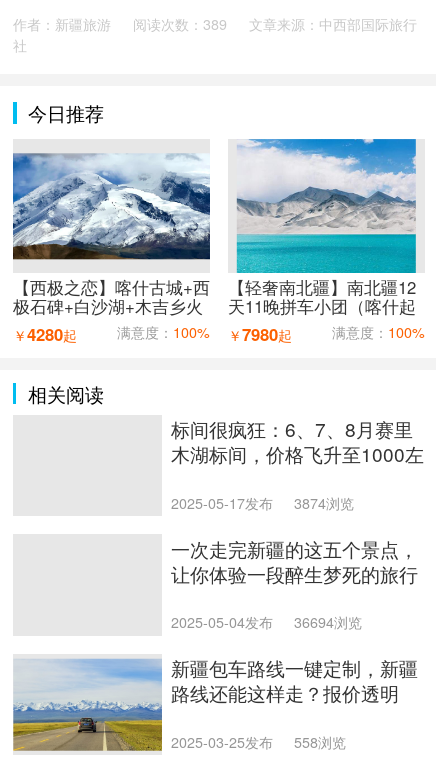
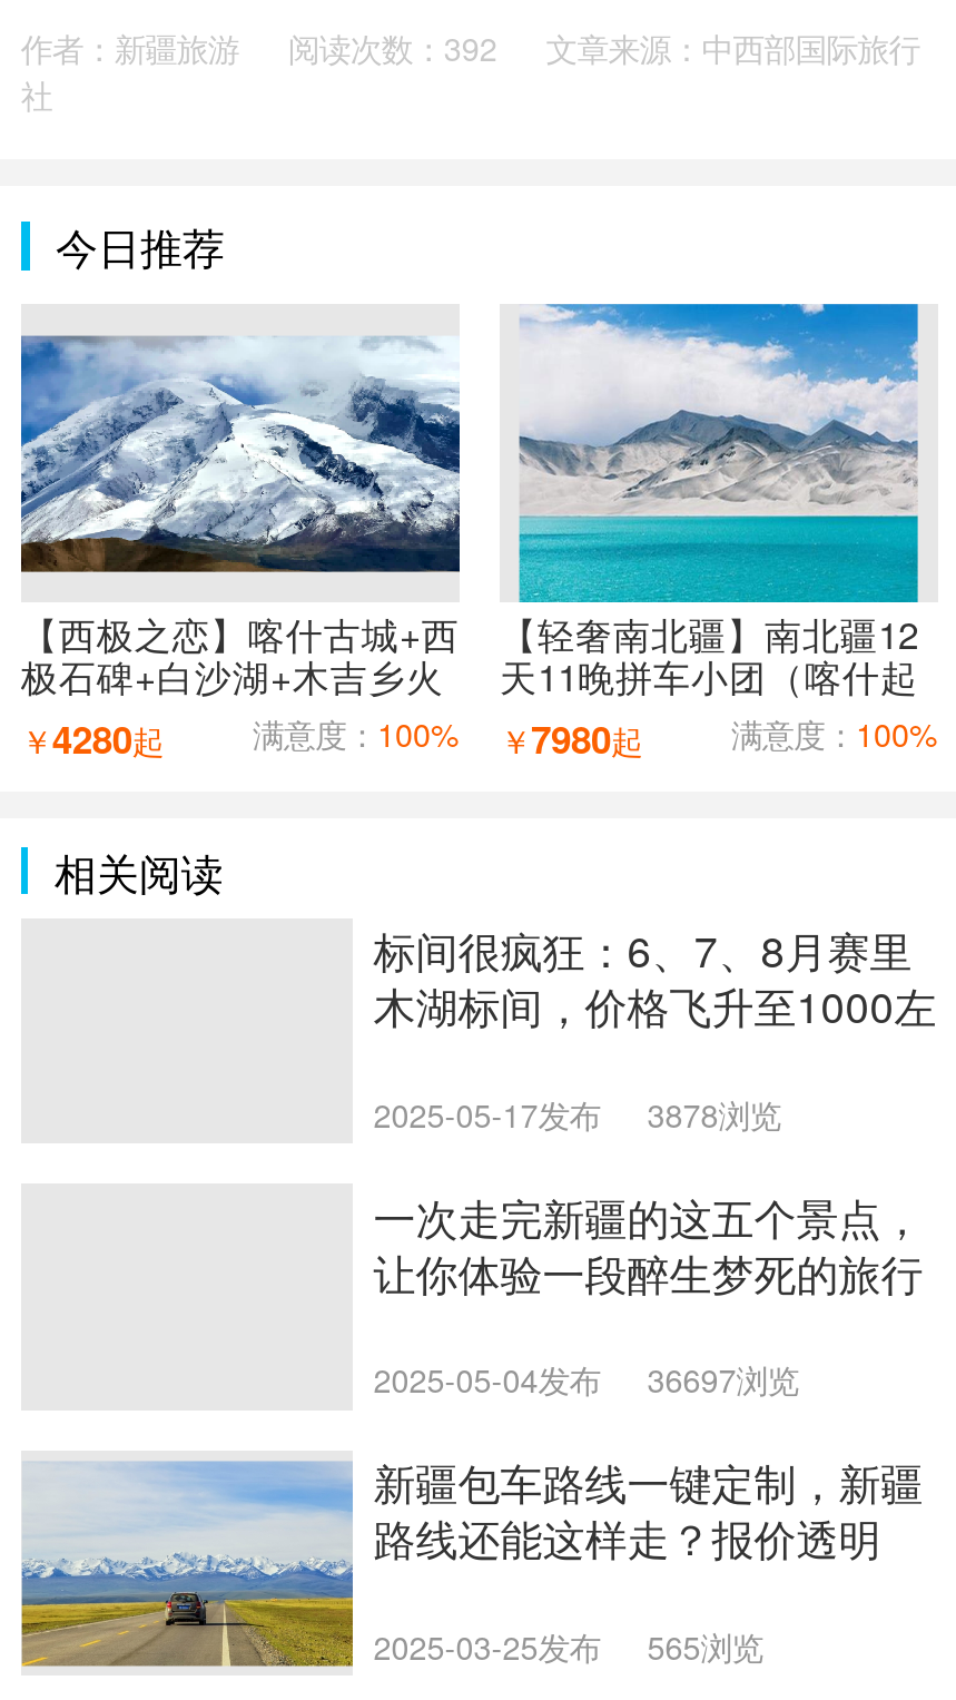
[13,14,417,34] 作者：新疆旅游 阅读次数：389 文章来源：中西部国际旅行 -> [21,25,920,70] 作者：新疆旅游 阅读次数：392 文章来源：中西部国际旅行
[171,493,354,513] 2025-05-17发布 3874浏览 -> [373,1092,781,1136] 2025-05-17发布 3878浏览
[171,612,362,632] 2025-05-04发布 36694浏览 -> [373,1358,798,1402] 2025-05-04发布 36697浏览
[171,732,346,752] 2025-03-25发布 558浏览 -> [373,1624,763,1668] 2025-03-25发布 565浏览

